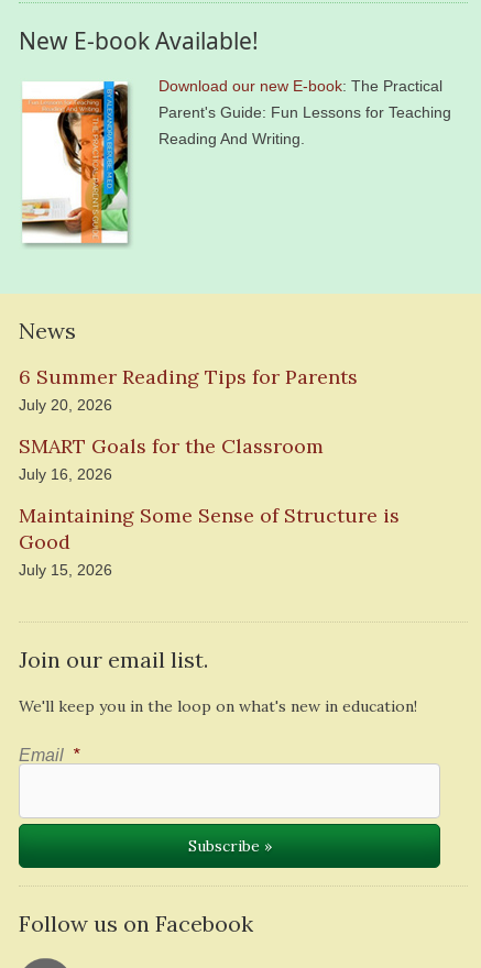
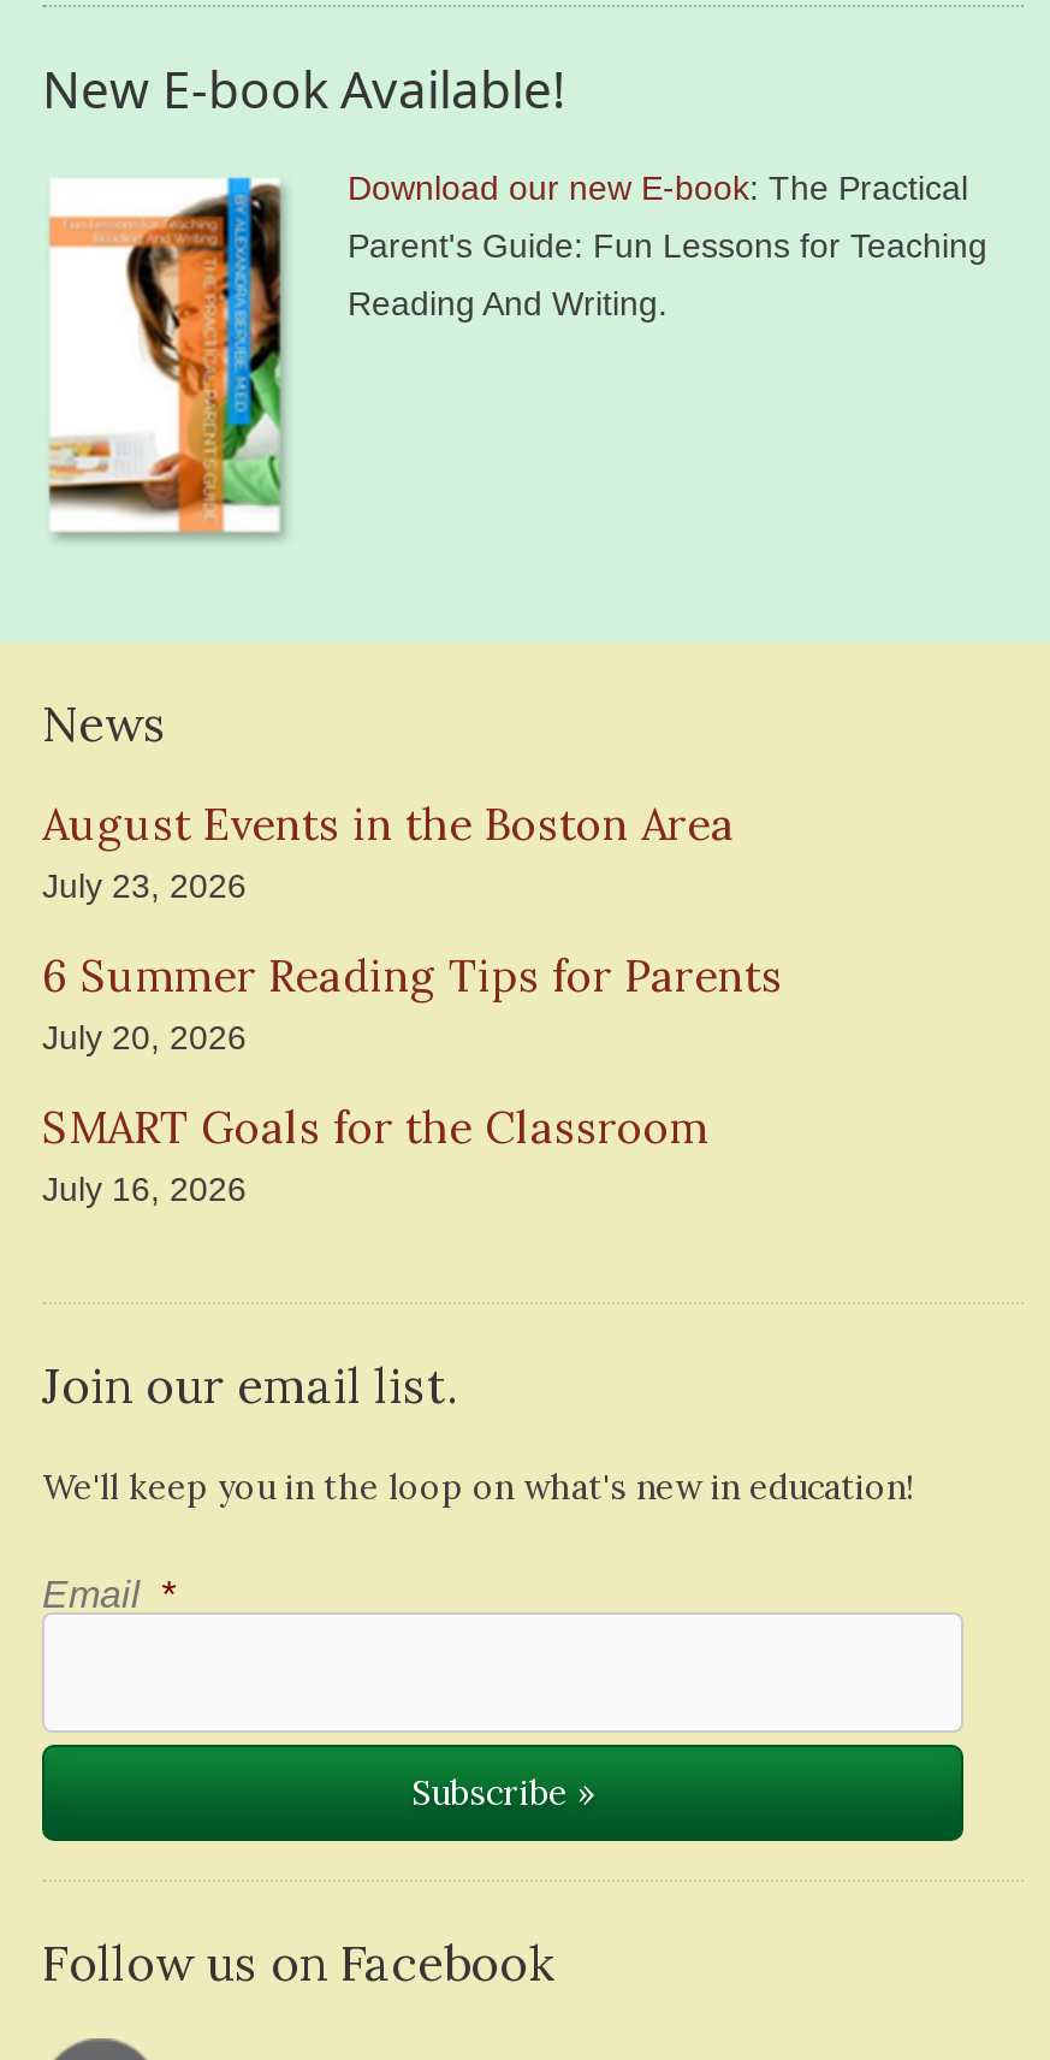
none -> [42,797,735,905] August Events in the Boston Area | July 23, 2026
moved [19,364,358,483] -> [42,948,783,1208]: 6 Summer Reading Tips for Parents | July 20, 2026 | SMART Goals for the Classroom | July 16, 2026
[19,503,400,579] Maintaining Some Sense of Structure is | Good | July 15, 2026 -> none

